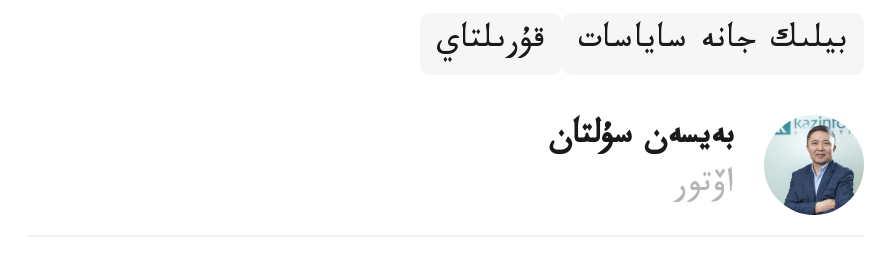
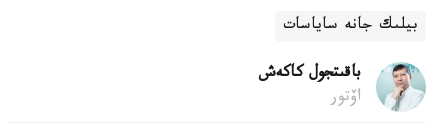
[436,21,860,218] [image] | قۇرىلتاي | بەيسەن سۇلتان -> [258,62,425,113] [image] | باقىتجول كاكەش

